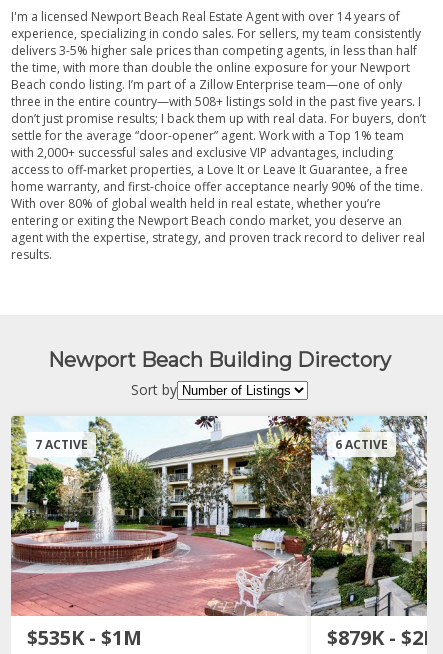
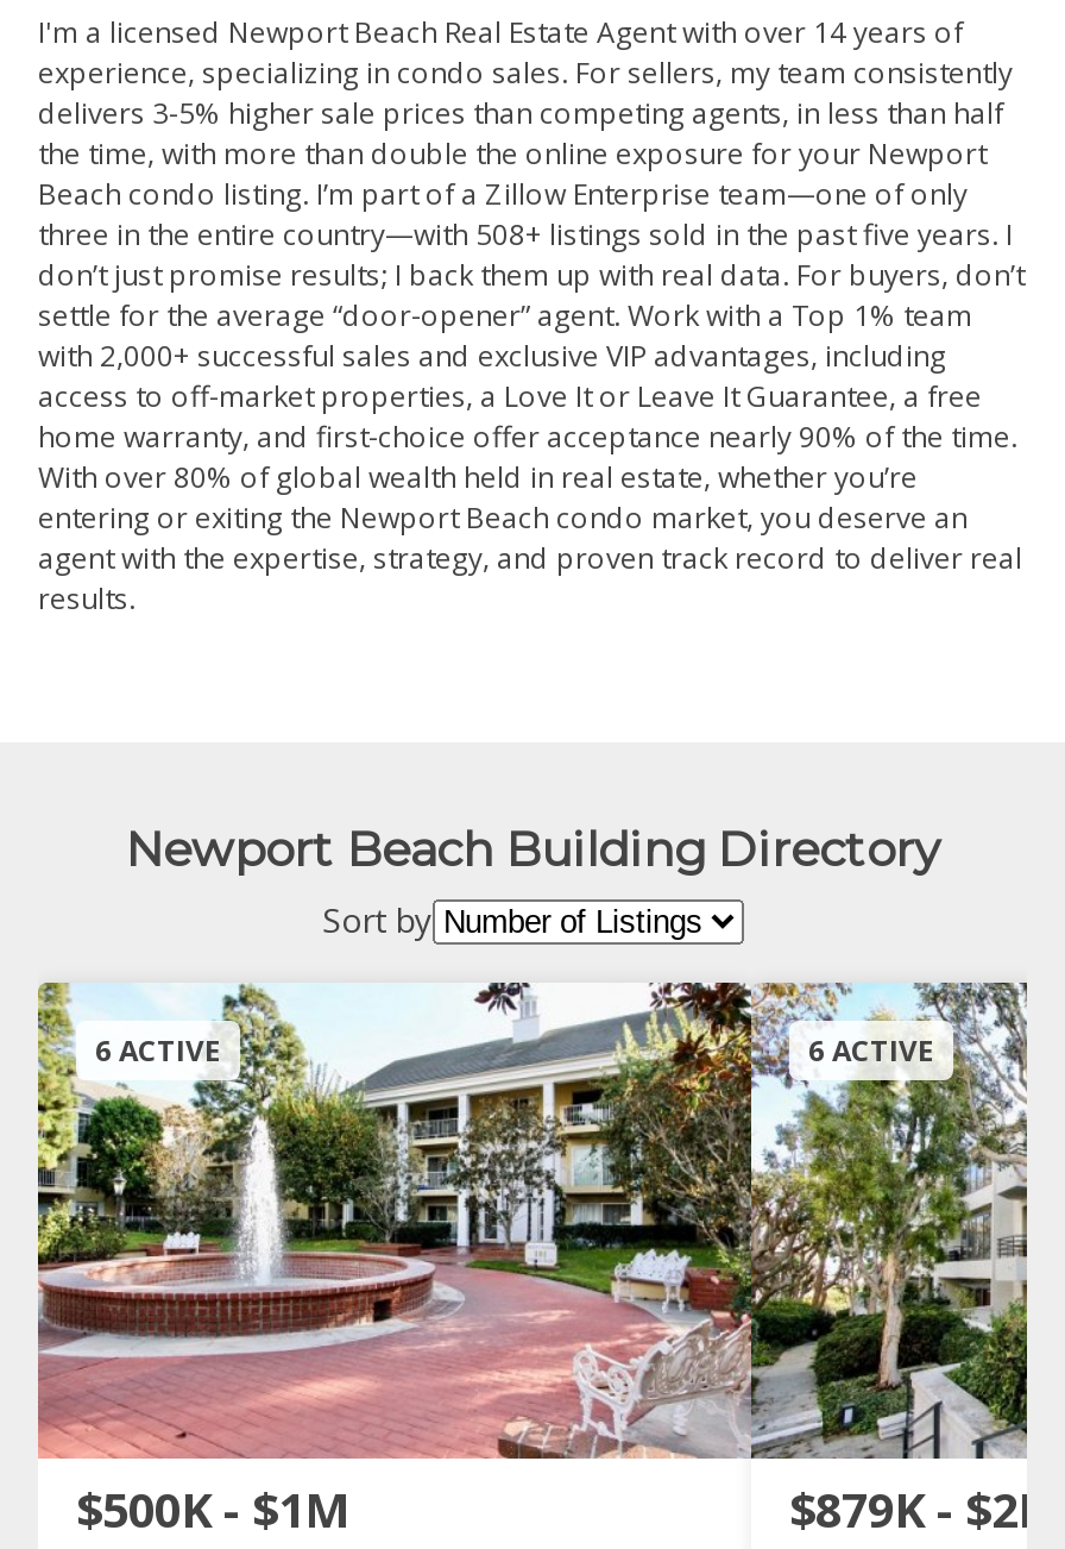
[35,436,88,453] 7 ACTIVE -> [95,1031,221,1071] 6 ACTIVE
[27,624,142,651] $535K - $1M -> [76,1478,349,1542] $500K - $1M

